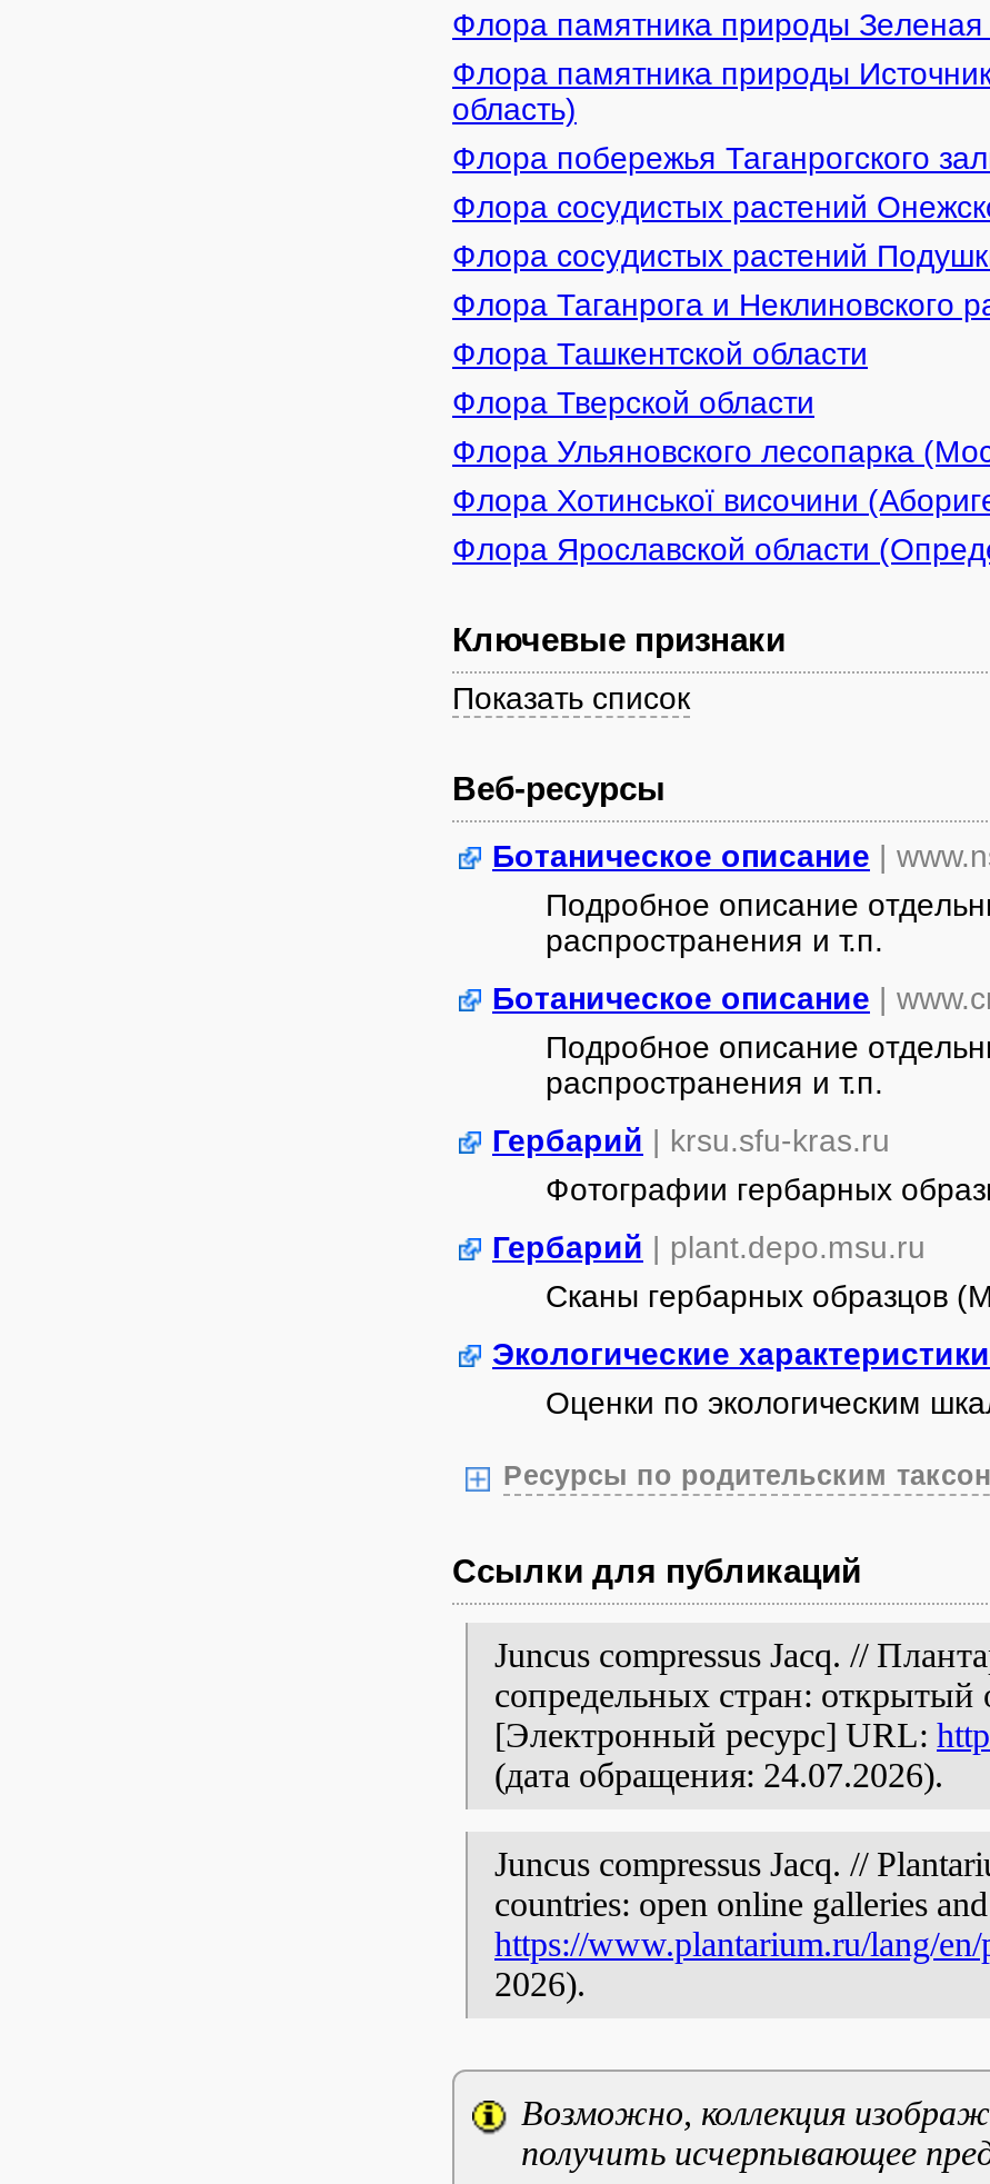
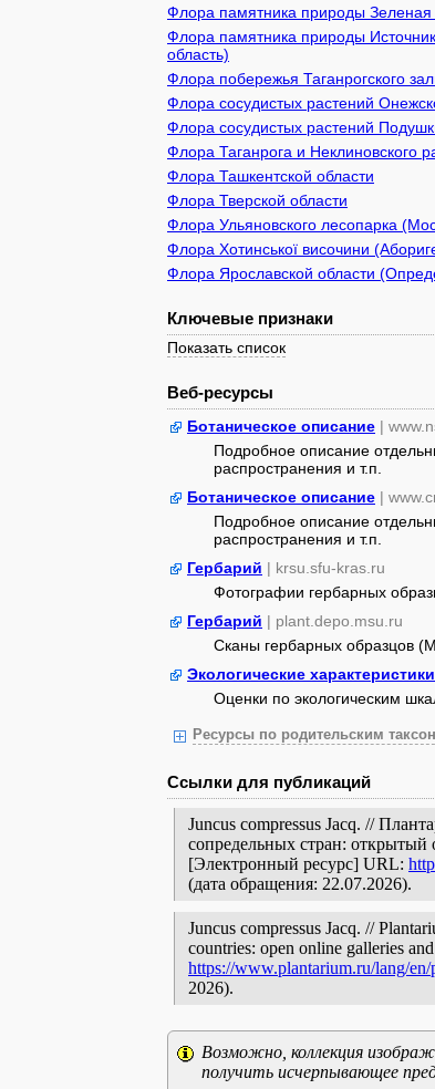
[494,1756,943,1794] (дата обращения: 24.07.2026). -> [188,874,412,893] (дата обращения: 22.07.2026).

